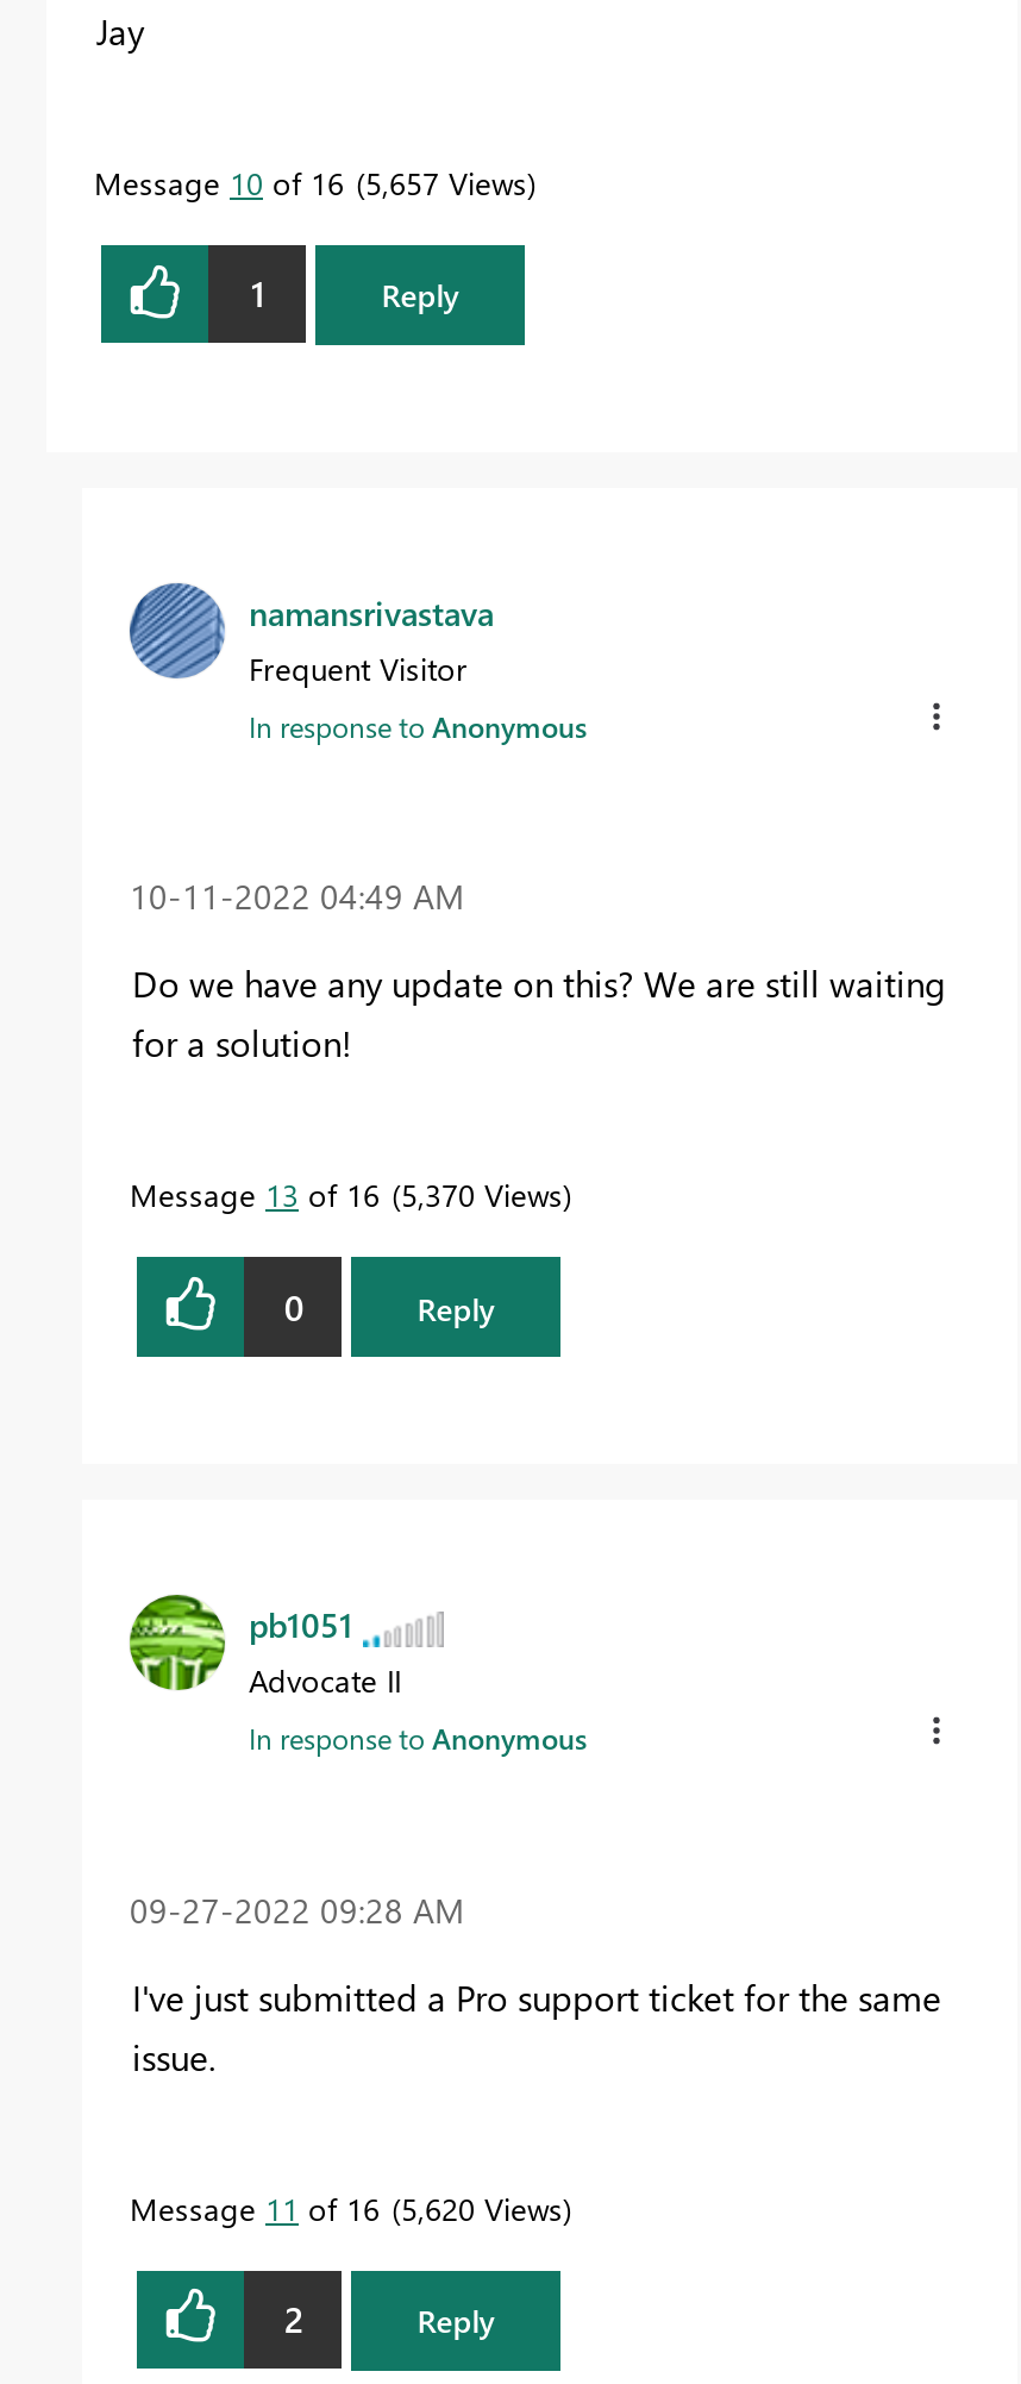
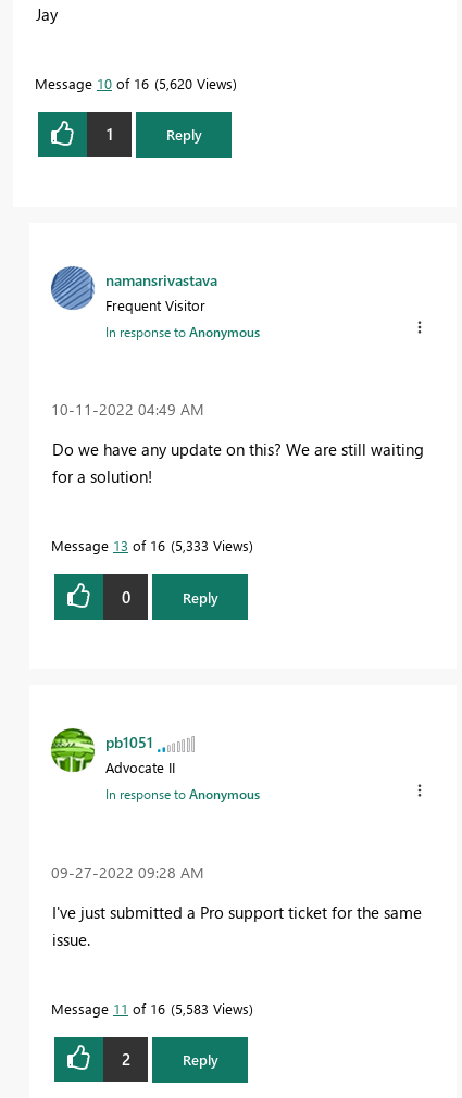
[94,161,527,202] Message 10 of 16 5,657 Views -> [35,74,233,92] Message 10 of 16 5,620 Views
[130,1174,563,1214] Message 13 of 16 5,370 Views -> [51,536,249,555] Message 13 of 16 5,333 Views
[130,2187,563,2227] Message 11 of 16 5,620 Views -> [51,999,249,1017] Message 11 of 16 5,583 Views

